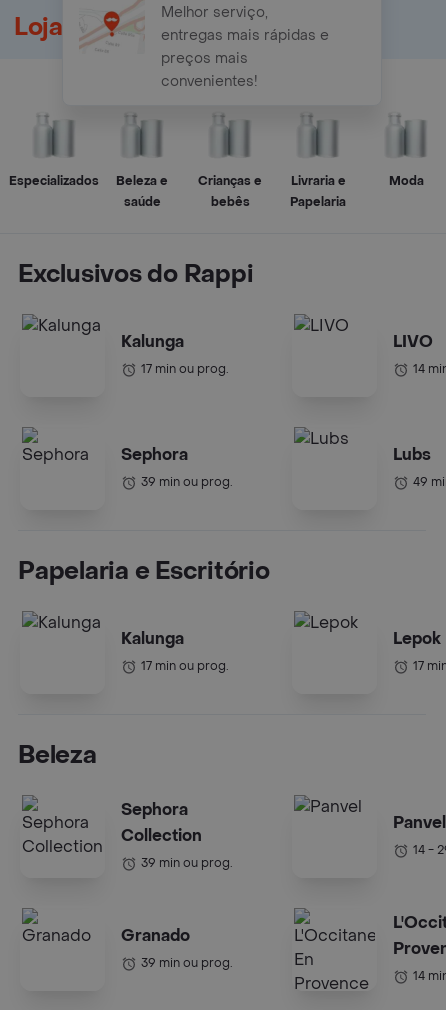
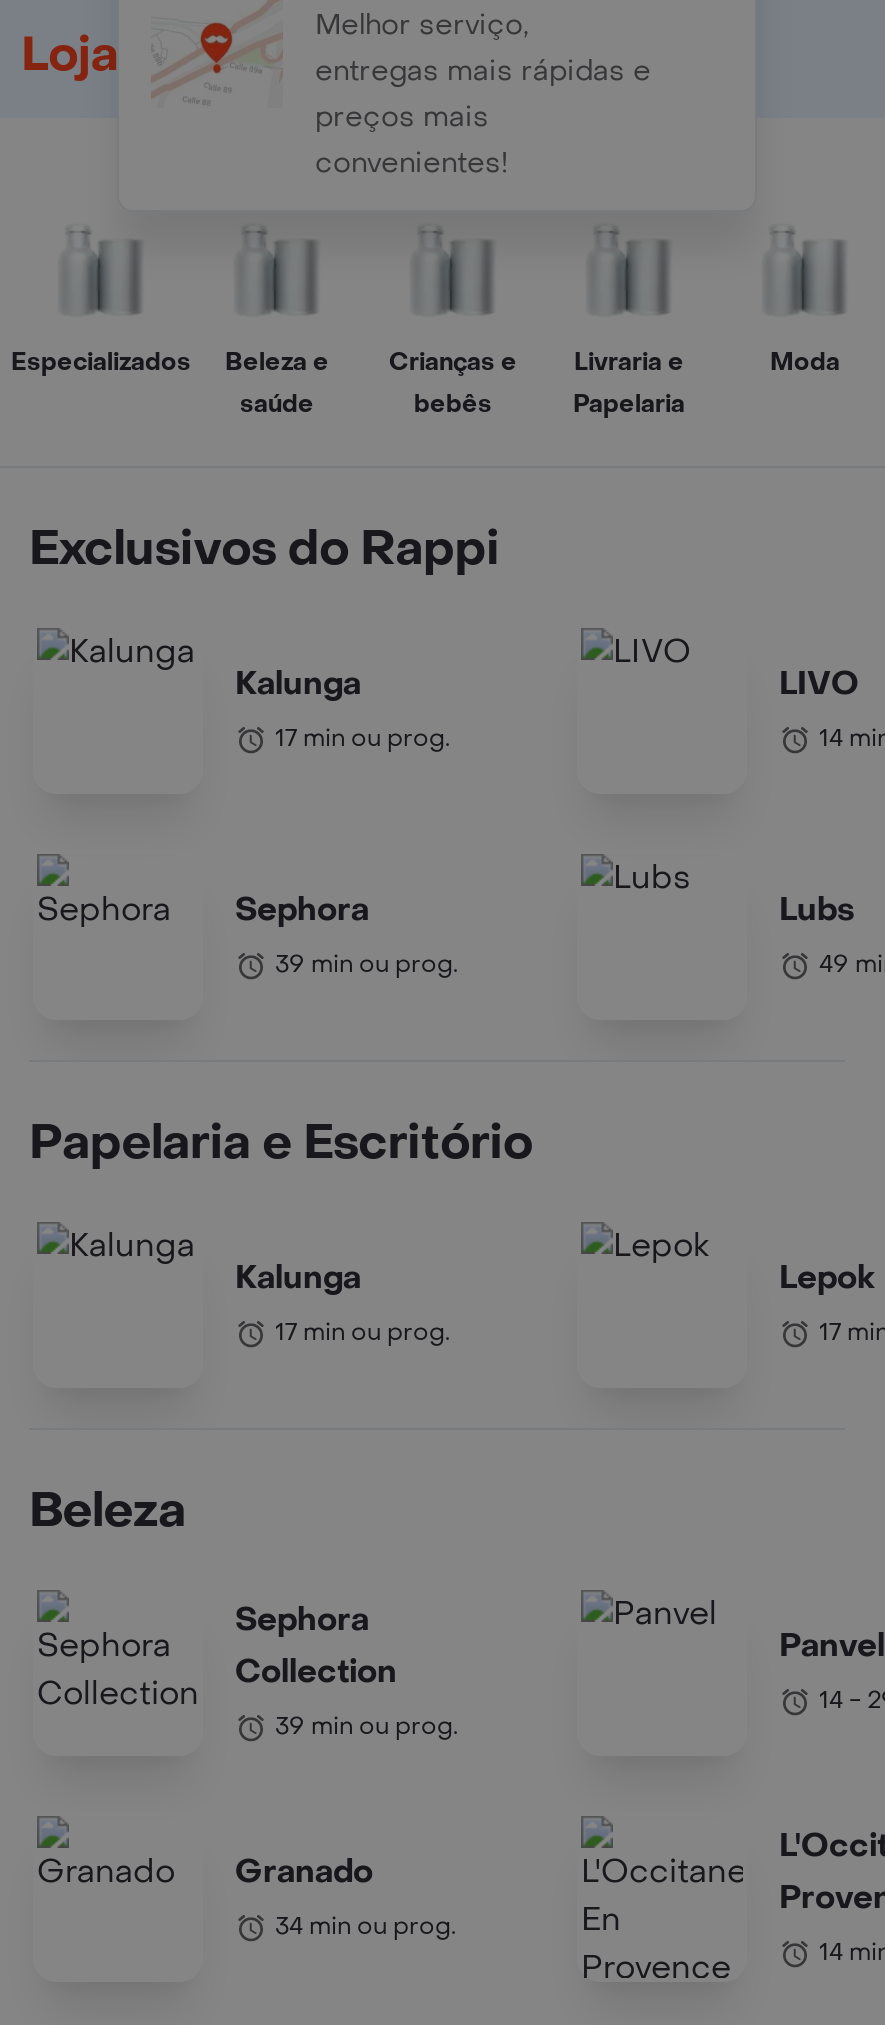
[141,955,233,971] 39 min ou prog. -> [275,1910,457,1942] 34 min ou prog.

